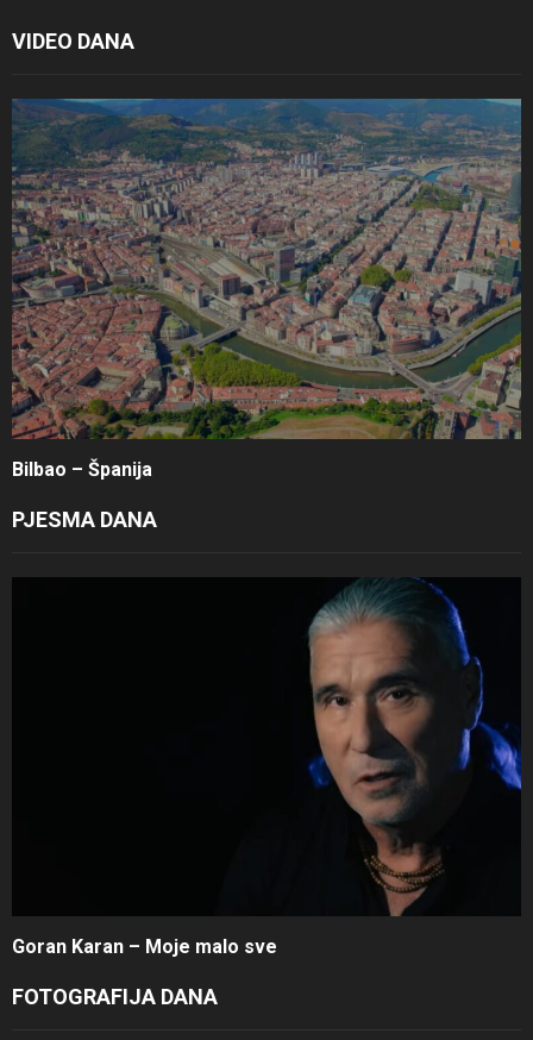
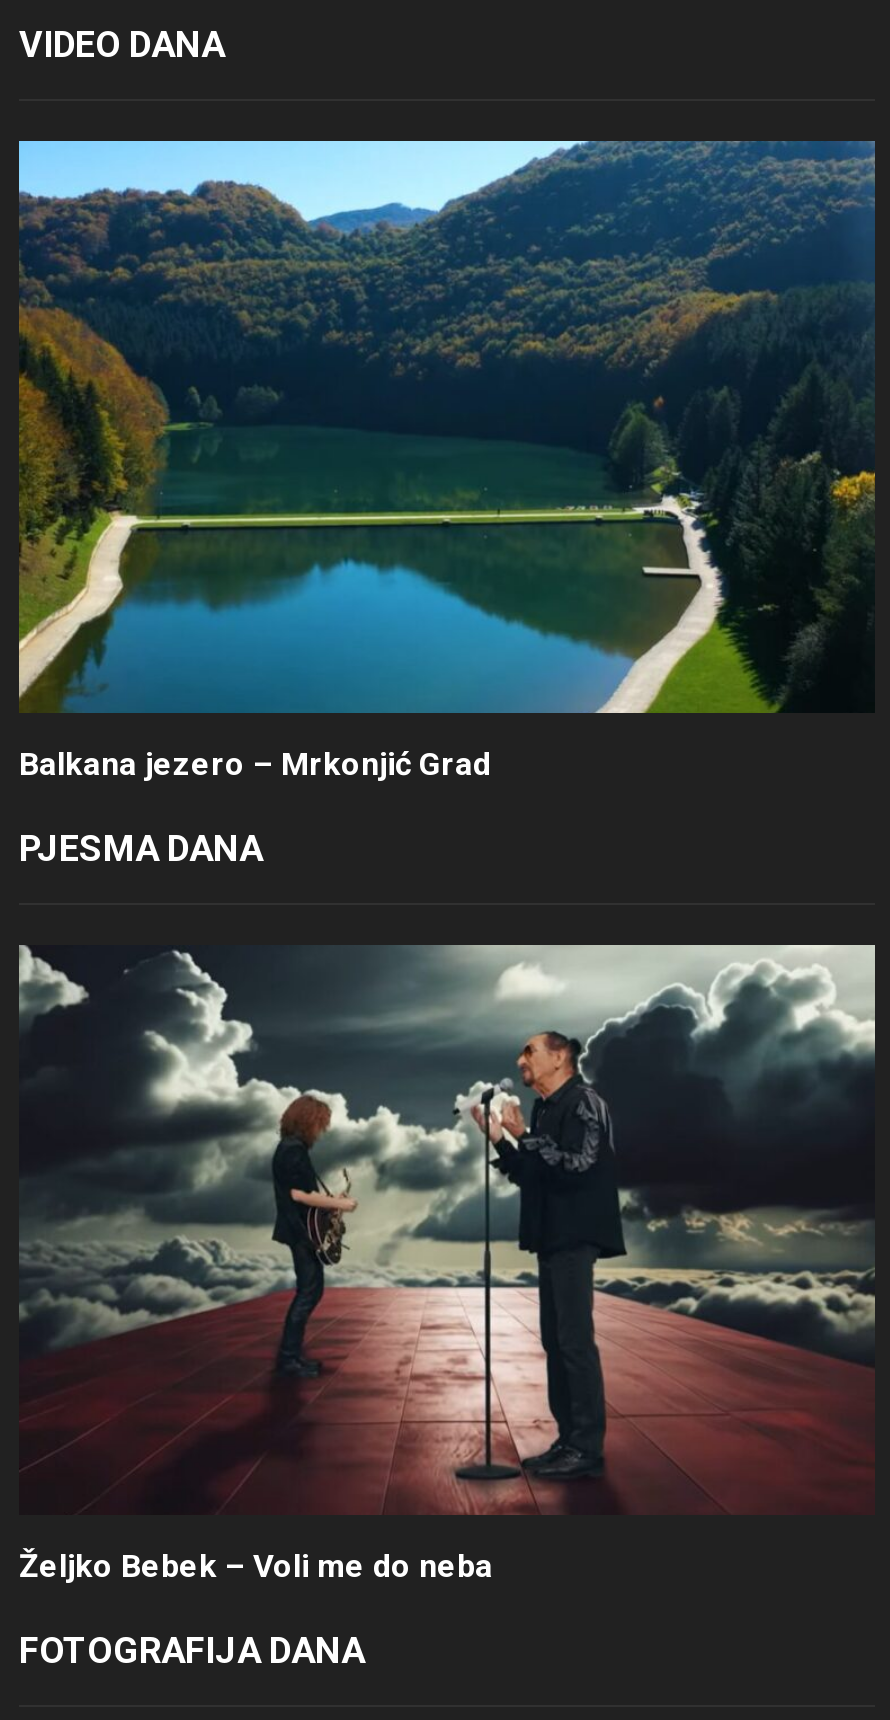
[11,99,522,480] [image] | Bilbao – Španija -> [17,139,875,782] [image] | Balkana jezero – Mrkonjić Grad
[12,577,522,958] [image] | Goran Karan – Moje malo sve -> [17,943,877,1585] [image] | Željko Bebek – Voli me do neba

